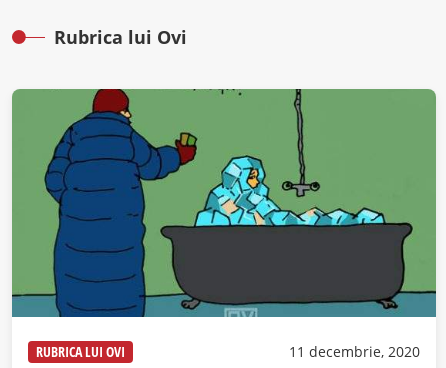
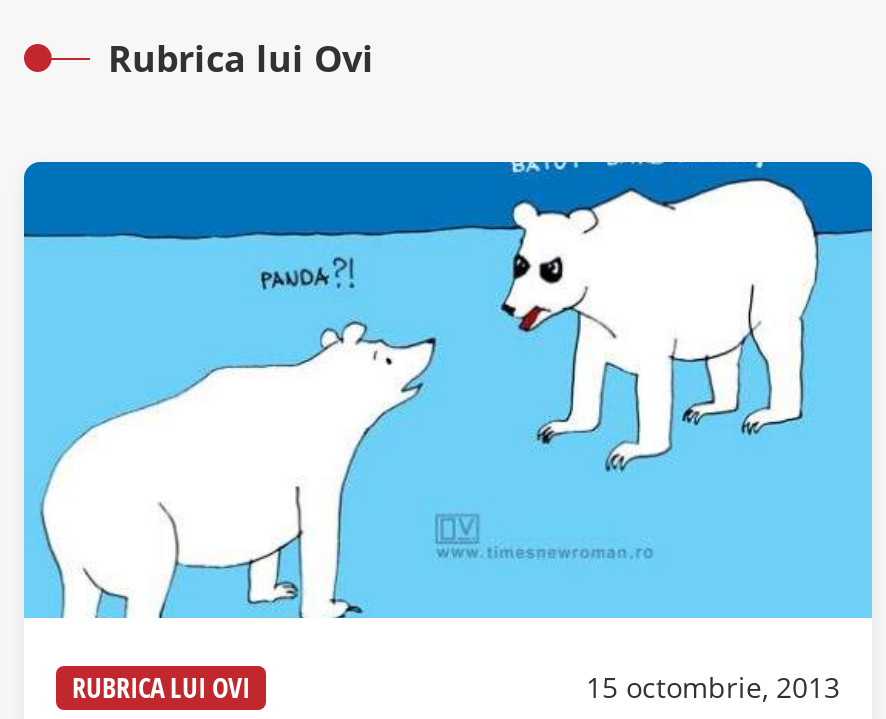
[11,88,437,361] [image] | 11 decembrie, 2020 -> [22,160,874,707] [image] | 15 octombrie, 2013

